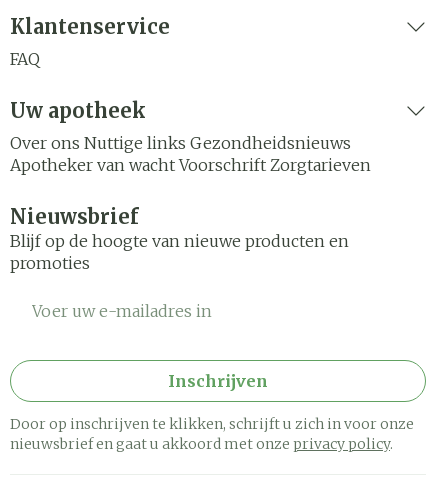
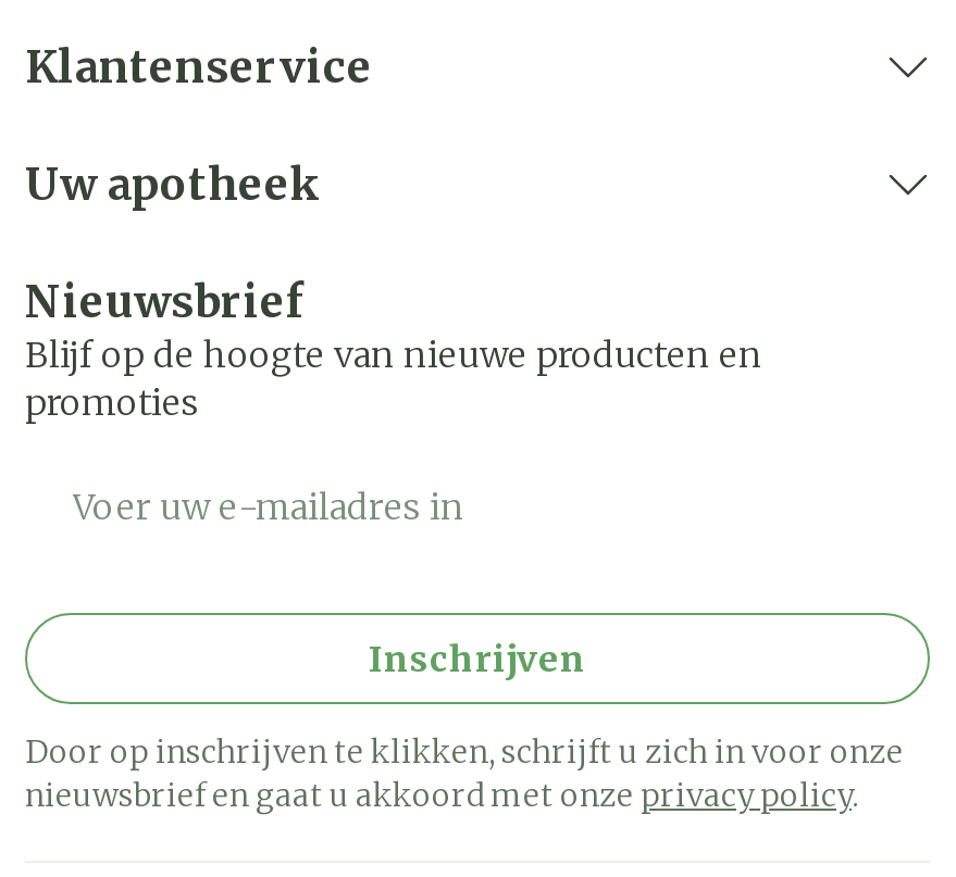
[10,49,40,69] FAQ -> none
[10,133,371,175] Over ons Nuttige links Gezondheidsnieuws | Apotheker van wacht Voorschrift Zorgtarieven -> none

